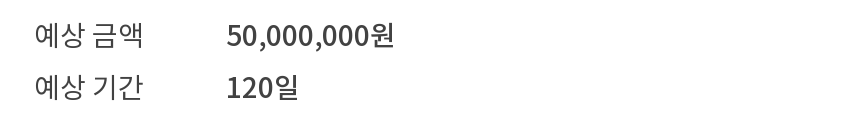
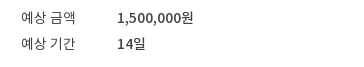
[226,18,396,54] 50,000,000원 -> [117,9,194,27] 1,500,000원
[226,70,300,106] 120일 -> [117,35,146,53] 14일

